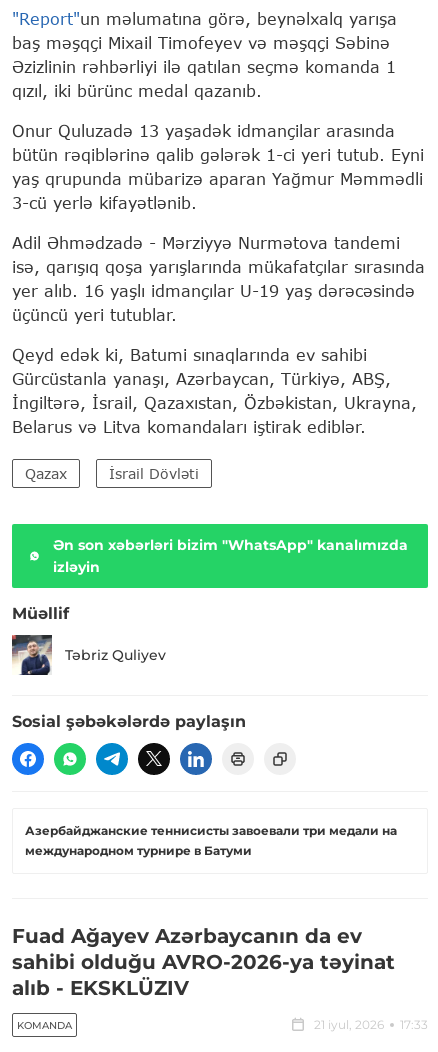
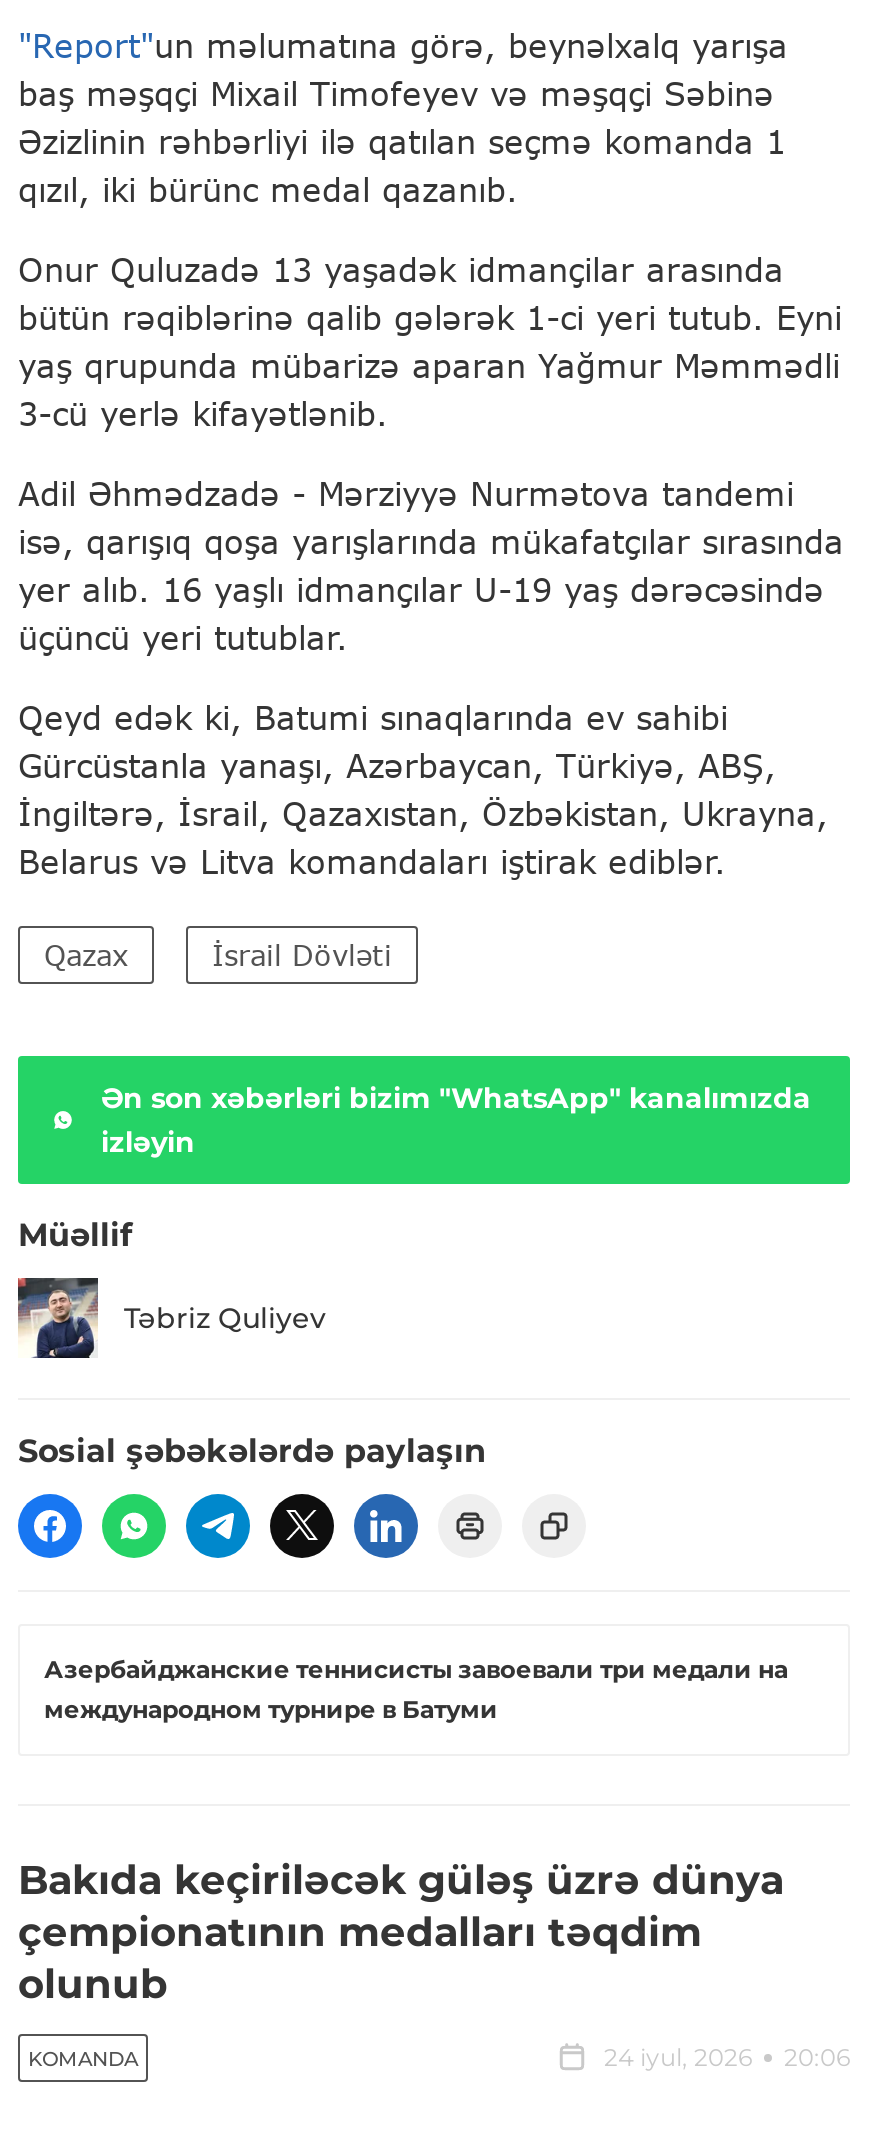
[12,924,395,1000] Fuad Ağayev Azərbaycanın da ev | sahibi olduğu AVRO-2026-ya təyinat | alıb - EKSKLÜZIV -> [18,1857,784,2009] Bakıda keçiriləcək güləş üzrə dünya | çempionatının medalları təqdim | olunub
[314,1017,428,1032] 21 iyul, 2026 | 17:33 -> [604,2043,850,2073] 24 iyul, 2026 | 20:06

